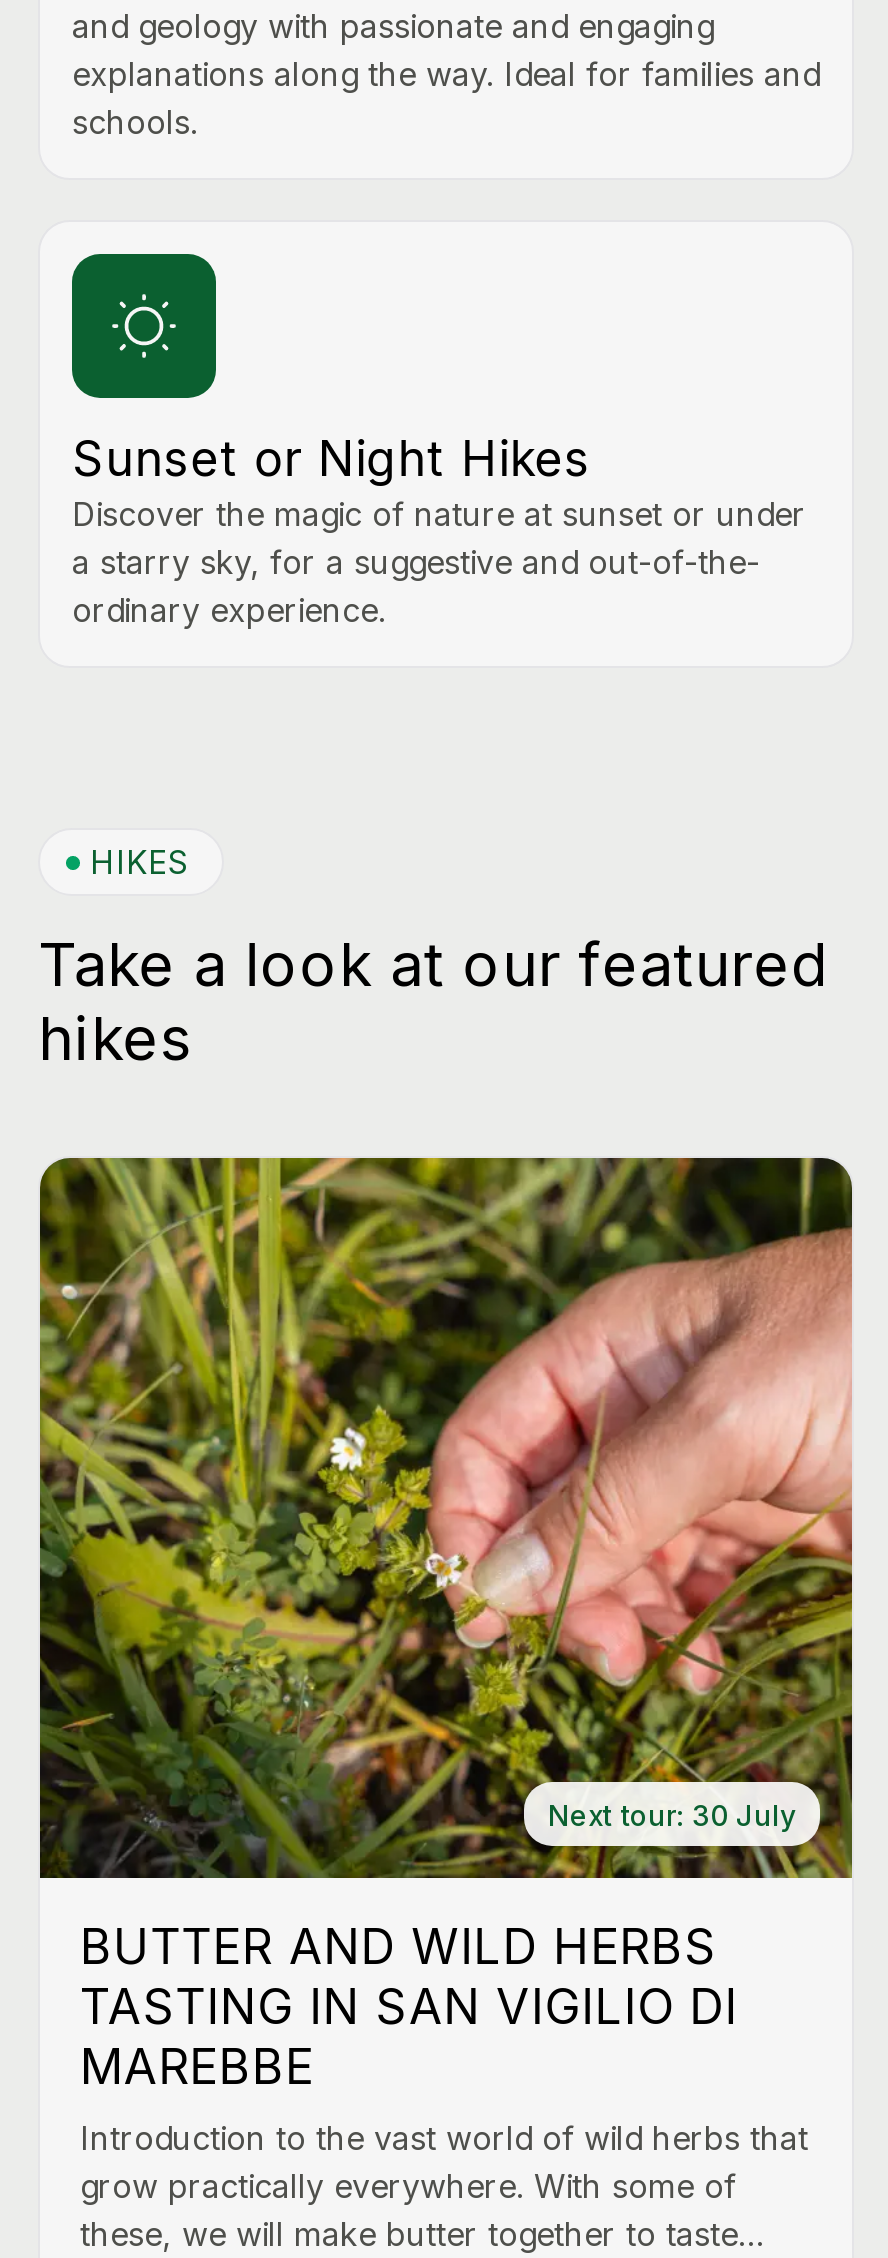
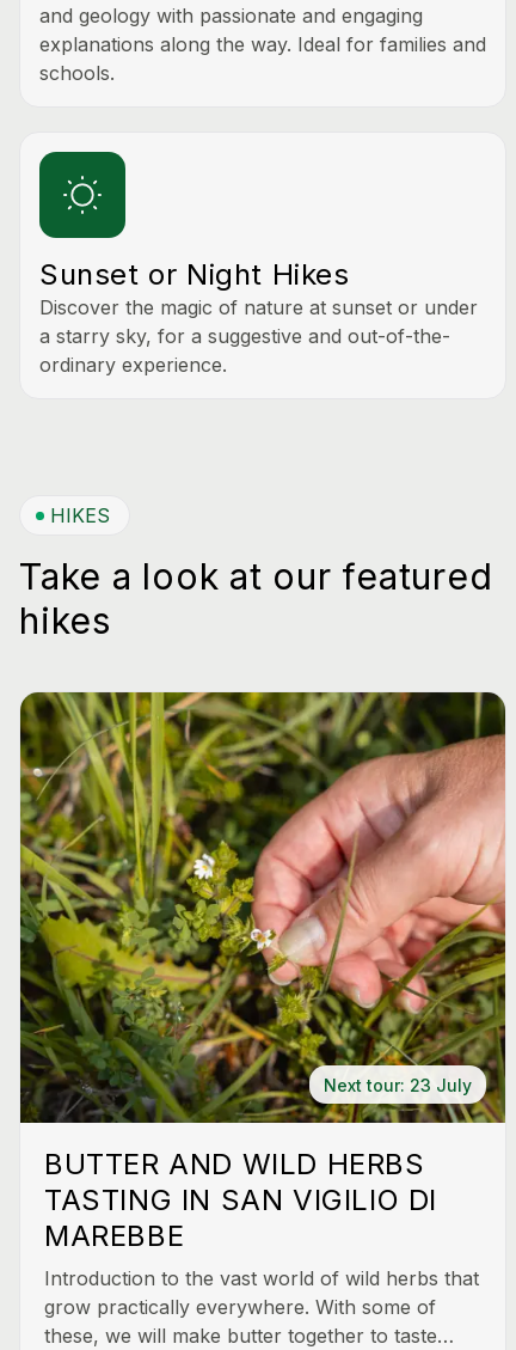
[548,1798,796,1832] Next tour: 30 July -> [324,1075,472,1095] Next tour: 23 July

